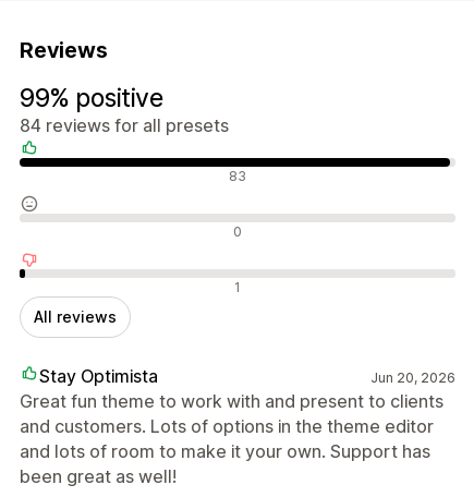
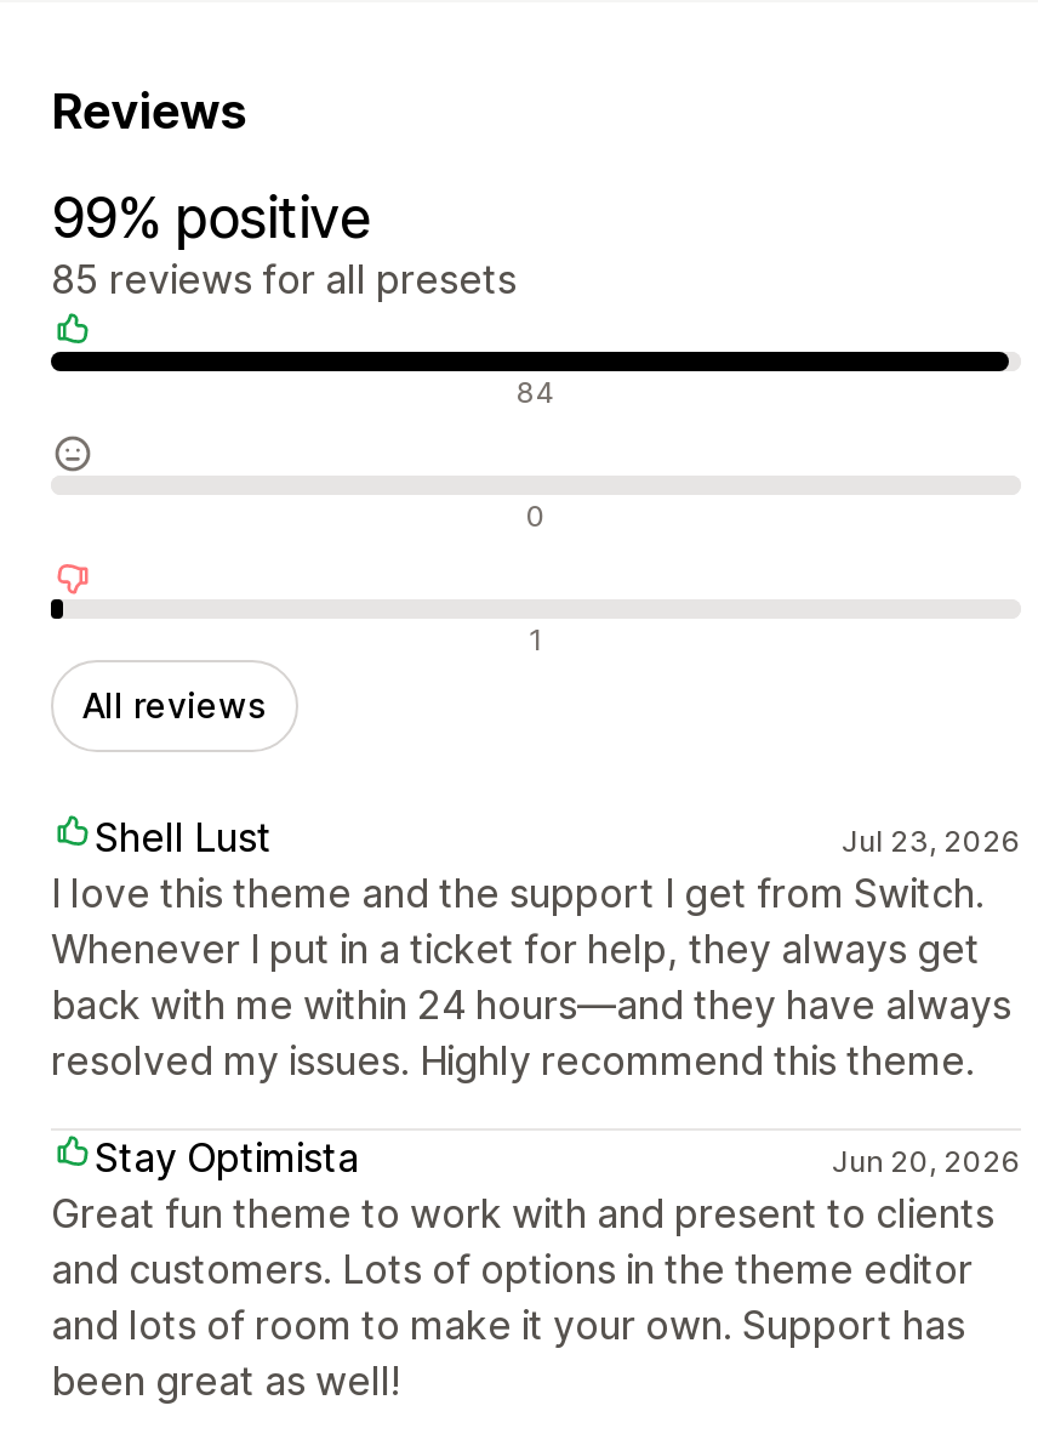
[20,114,229,136] 84 reviews for all presets -> [51,254,517,303] 85 reviews for all presets
[229,168,246,184] 83 -> [517,373,555,410] 84
none -> [51,812,1021,1084] Shell Lust | Jul 23, 2026 | I love this theme and the support I get from Switch. | Whenever I put in a ticket for help, they always get | back with me within 24 hours—and they have always | resolved my issues. Highly recommend this theme.

